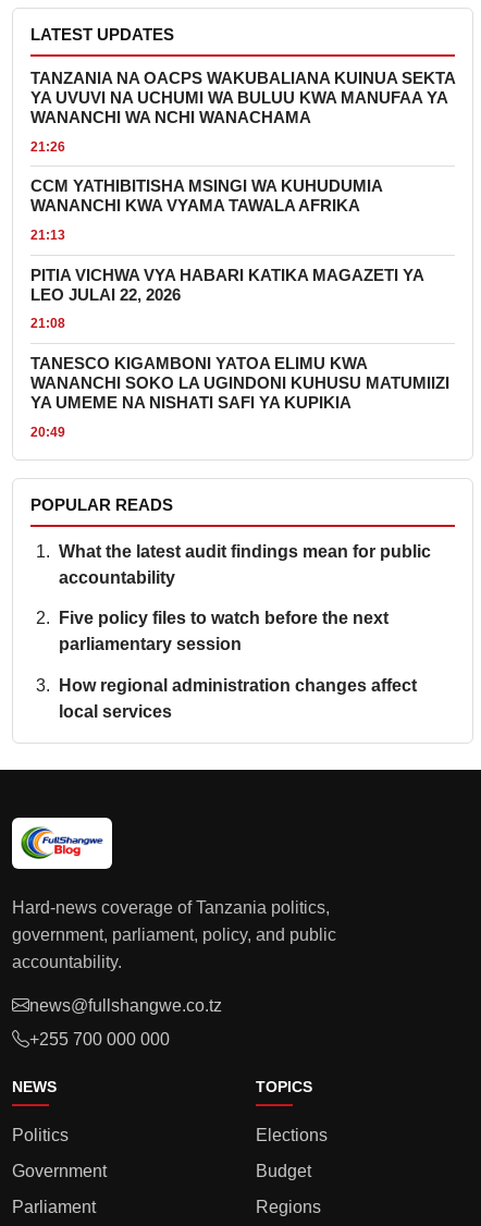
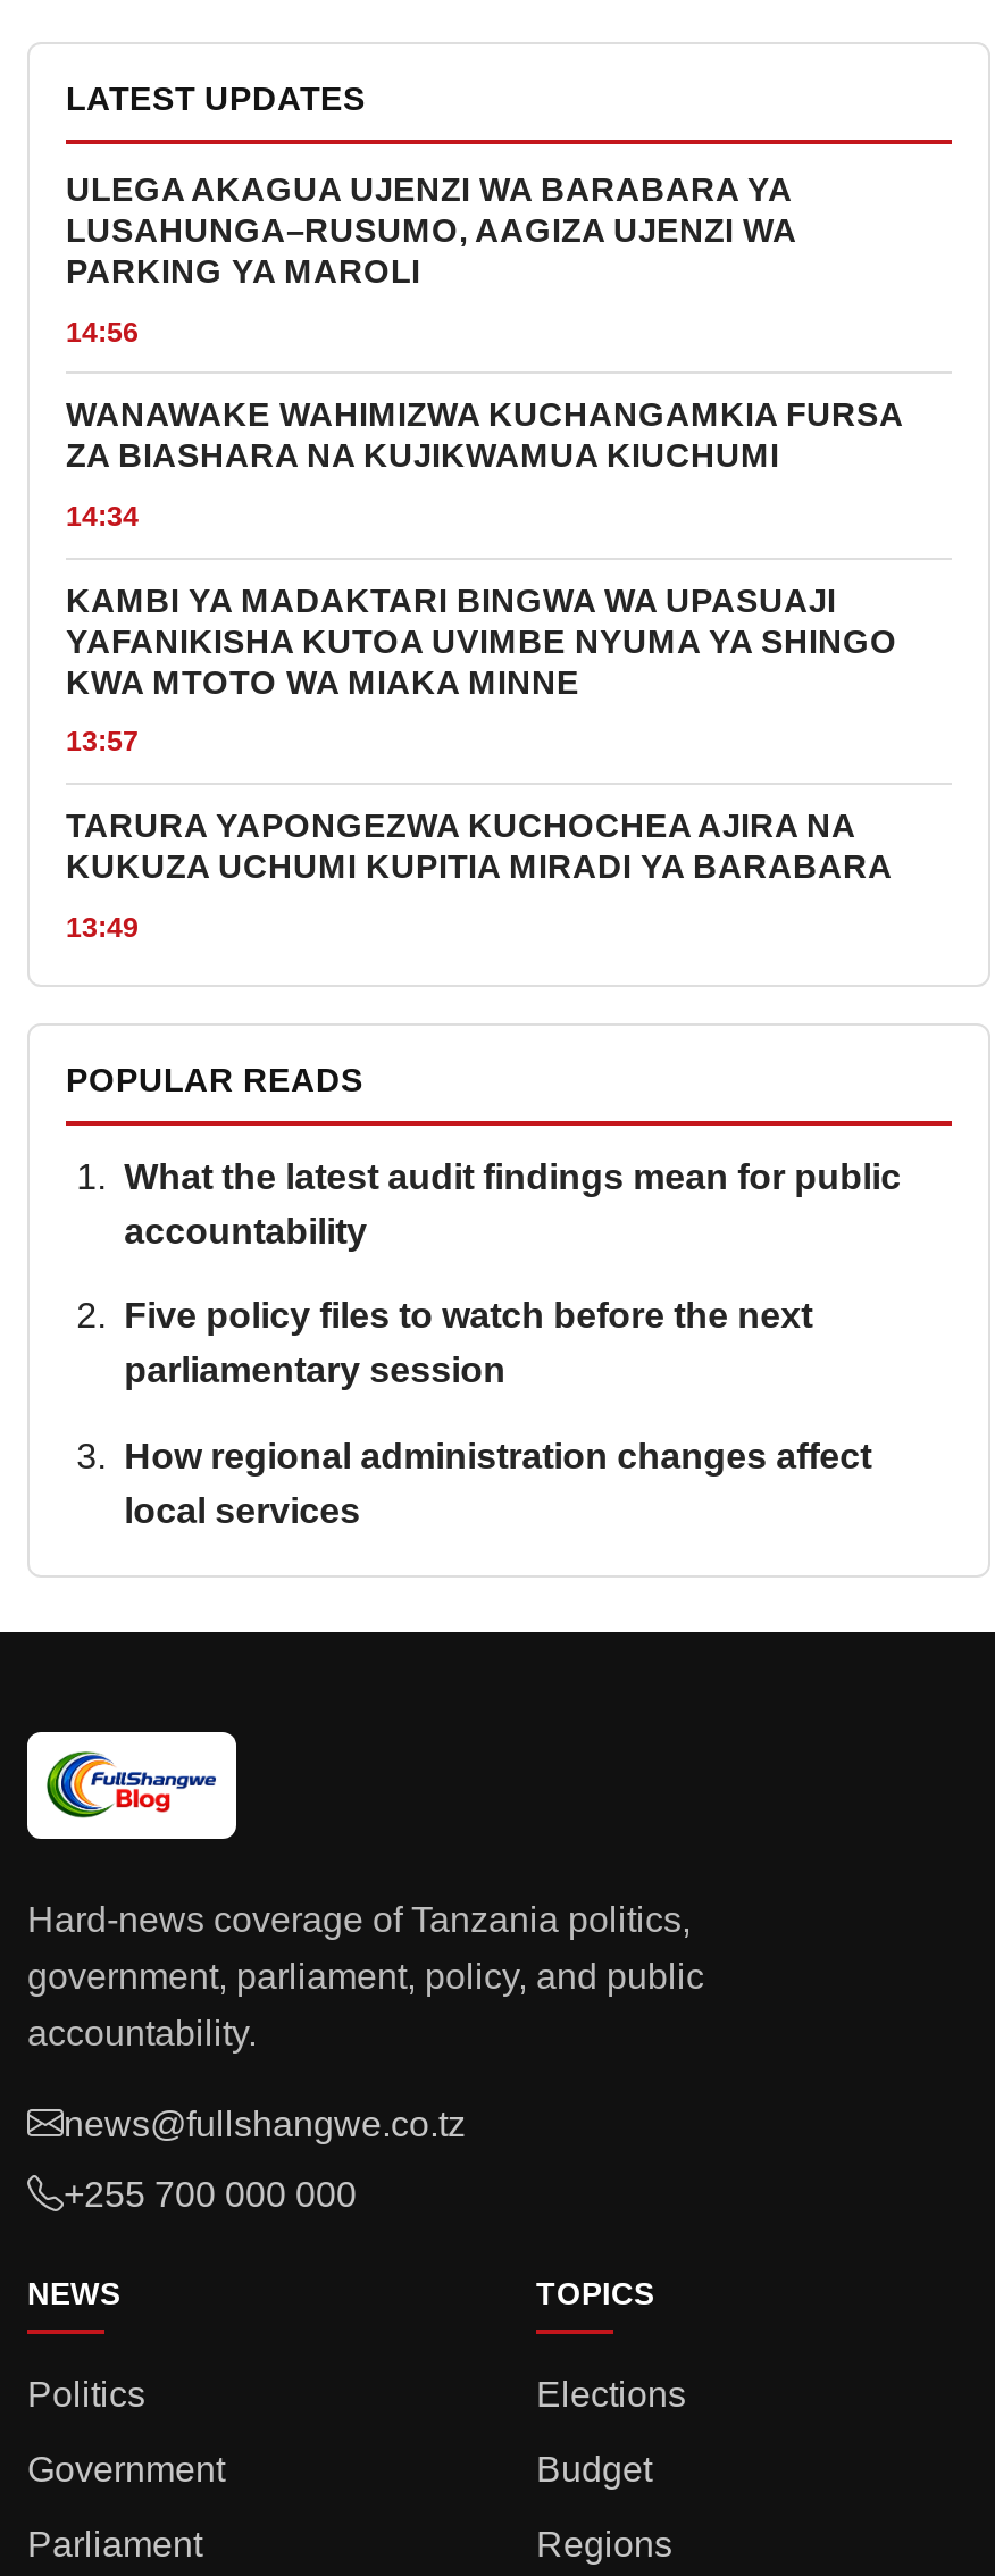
[30,70,455,126] TANZANIA NA OACPS WAKUBALIANA KUINUA SEKTA | YA UVUVI NA UCHUMI WA BULUU KWA MANUFAA YA | WANANCHI WA NCHI WANACHAMA -> [66,171,795,289] ULEGA AKAGUA UJENZI WA BARABARA YA | LUSAHUNGA–RUSUMO, AAGIZA UJENZI WA | PARKING YA MAROLI
[30,139,65,154] 21:26 -> [66,316,139,348] 14:56
[30,178,382,215] CCM YATHIBITISHA MSINGI WA KUHUDUMIA | WANANCHI KWA VYAMA TAWALA AFRIKA -> [66,397,902,474] WANAWAKE WAHIMIZWA KUCHANGAMKIA FURSA | ZA BIASHARA NA KUJIKWAMUA KIUCHUMI
[30,228,65,243] 21:13 -> [66,501,139,533] 14:34
[30,266,423,303] PITIA VICHWA VYA HABARI KATIKA MAGAZETI YA | LEO JULAI 22, 2026 -> [66,582,897,700] KAMBI YA MADAKTARI BINGWA WA UPASUAJI | YAFANIKISHA KUTOA UVIMBE NYUMA YA SHINGO | KWA MTOTO WA MIAKA MINNE
[30,316,65,332] 21:08 -> [66,727,139,759] 13:57
[30,355,449,412] TANESCO KIGAMBONI YATOA ELIMU KWA | WANANCHI SOKO LA UGINDONI KUHUSU MATUMIIZI | YA UMEME NA NISHATI SAFI YA KUPIKIA -> [66,808,893,885] TARURA YAPONGEZWA KUCHOCHEA AJIRA NA | KUKUZA UCHUMI KUPITIA MIRADI YA BARABARA
[30,424,65,440] 20:49 -> [66,912,139,943] 13:49

